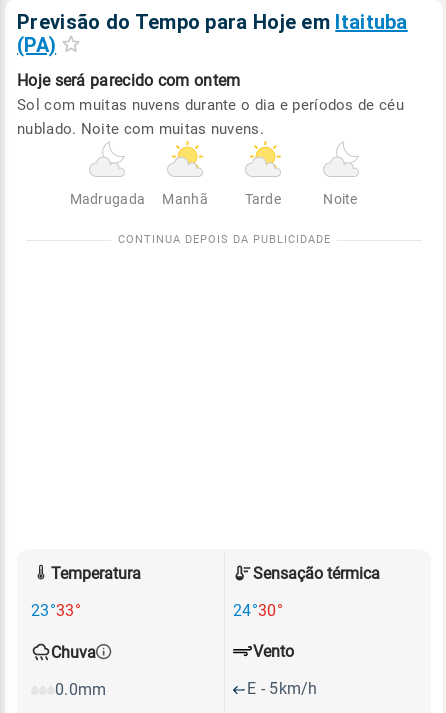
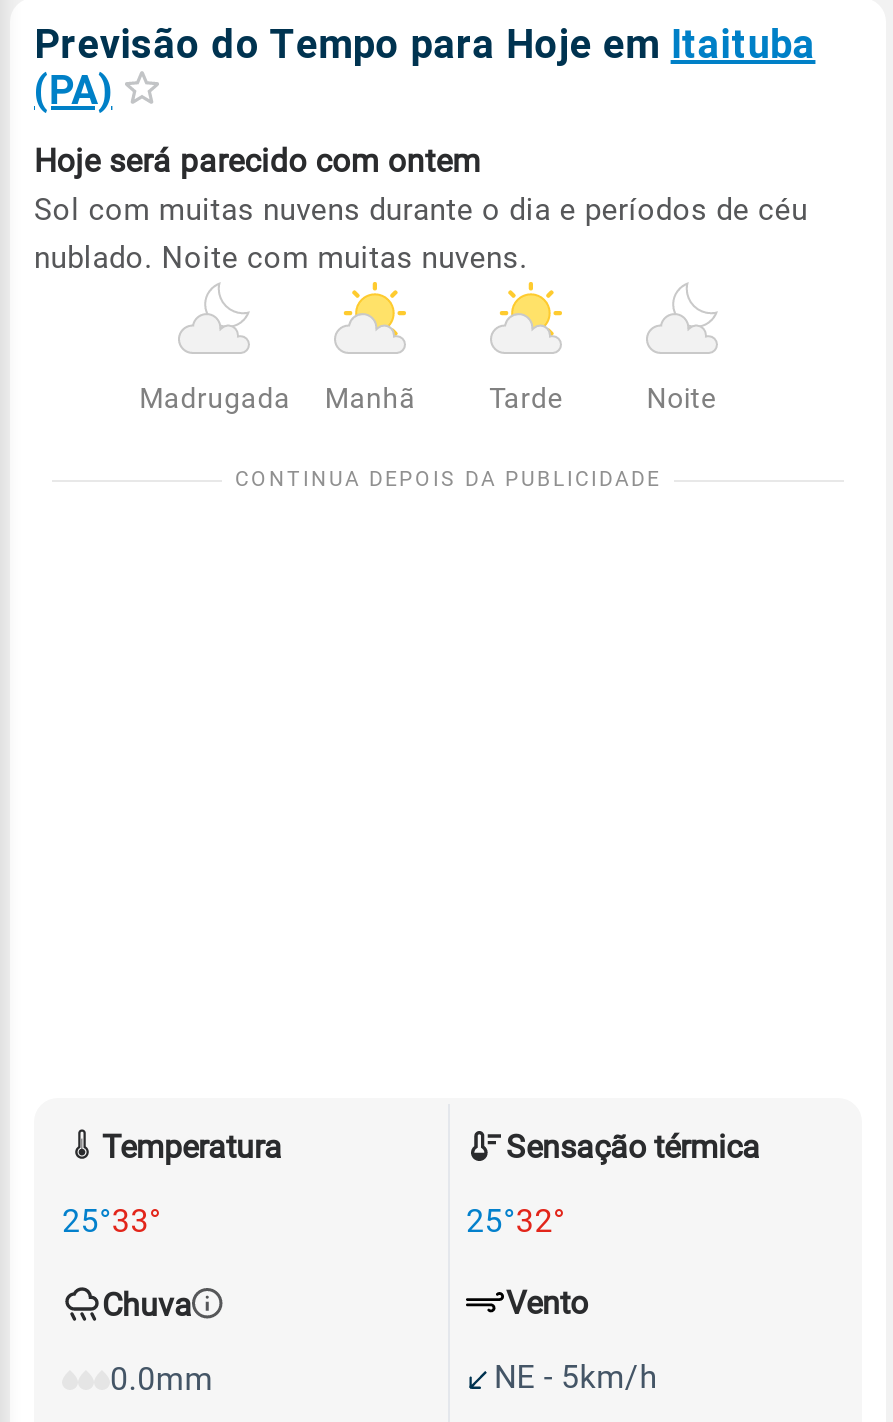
[31,600,81,619] 23°33° -> [62,1201,162,1239] 25°33°
[233,600,283,619] 24°30° -> [466,1201,566,1239] 25°32°
[247,679,318,698] E - 5km/h -> [494,1358,658,1396] NE - 5km/h

